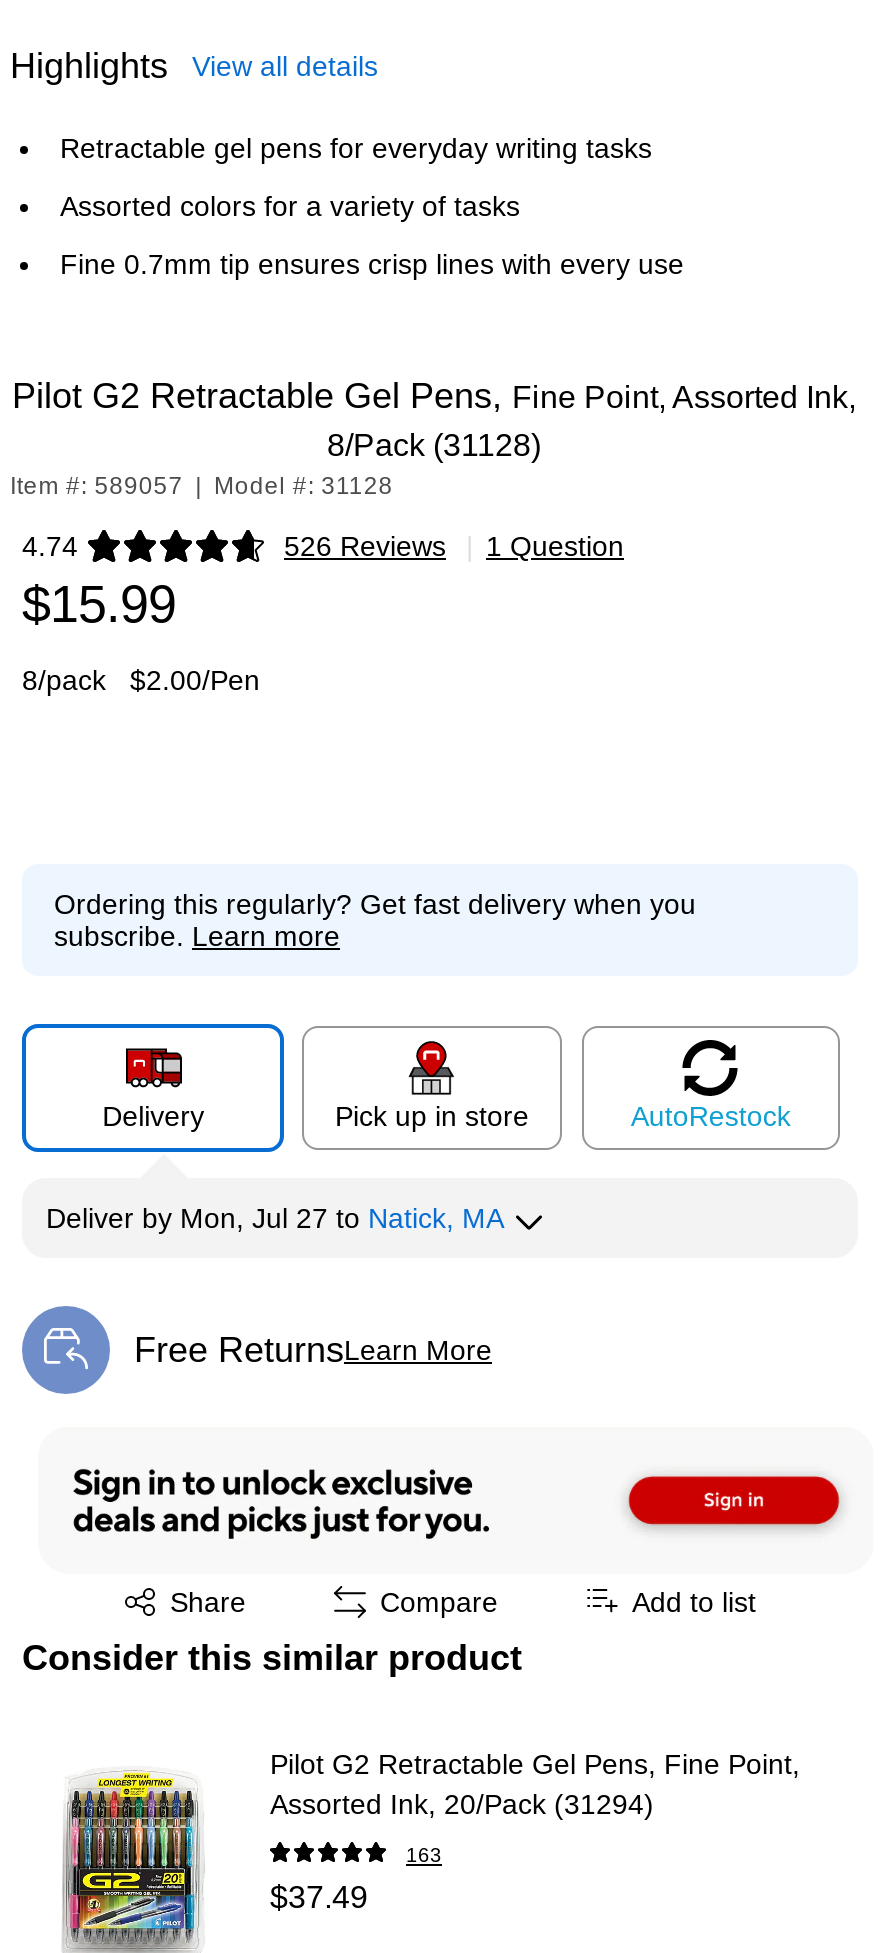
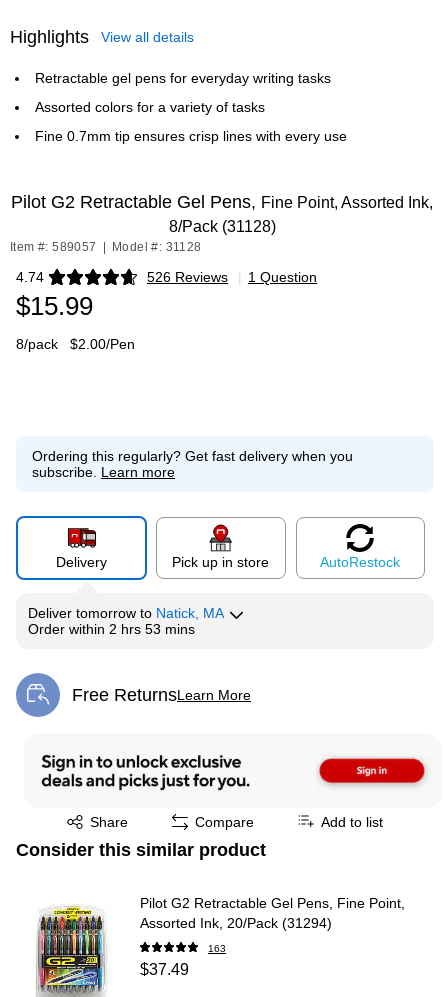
[46,1202,504,1234] Deliver by Mon, Jul 27 to Natick, MA -> [28,605,224,637] Deliver tomorrow to Natick, MA | Order within 2 hrs 53 mins

